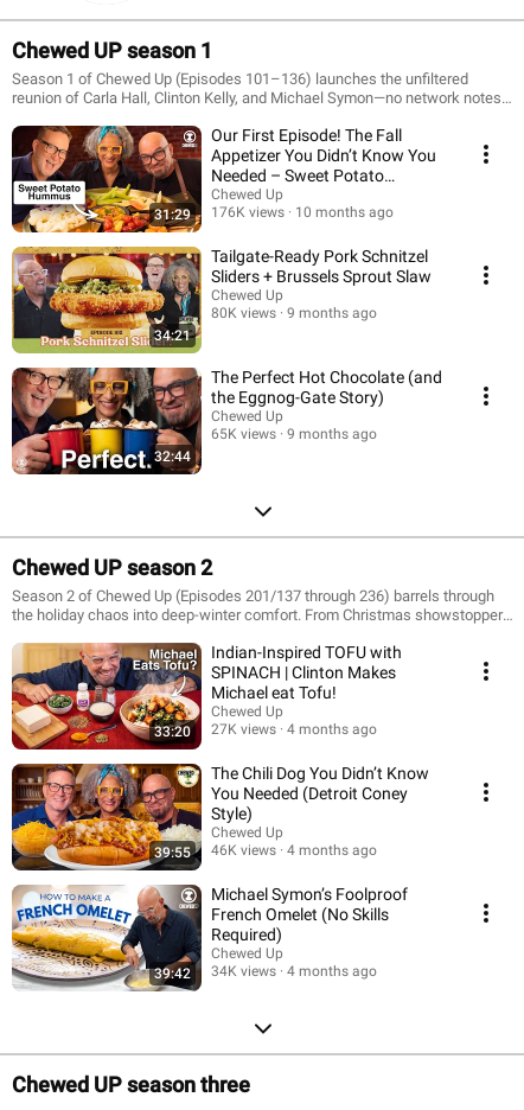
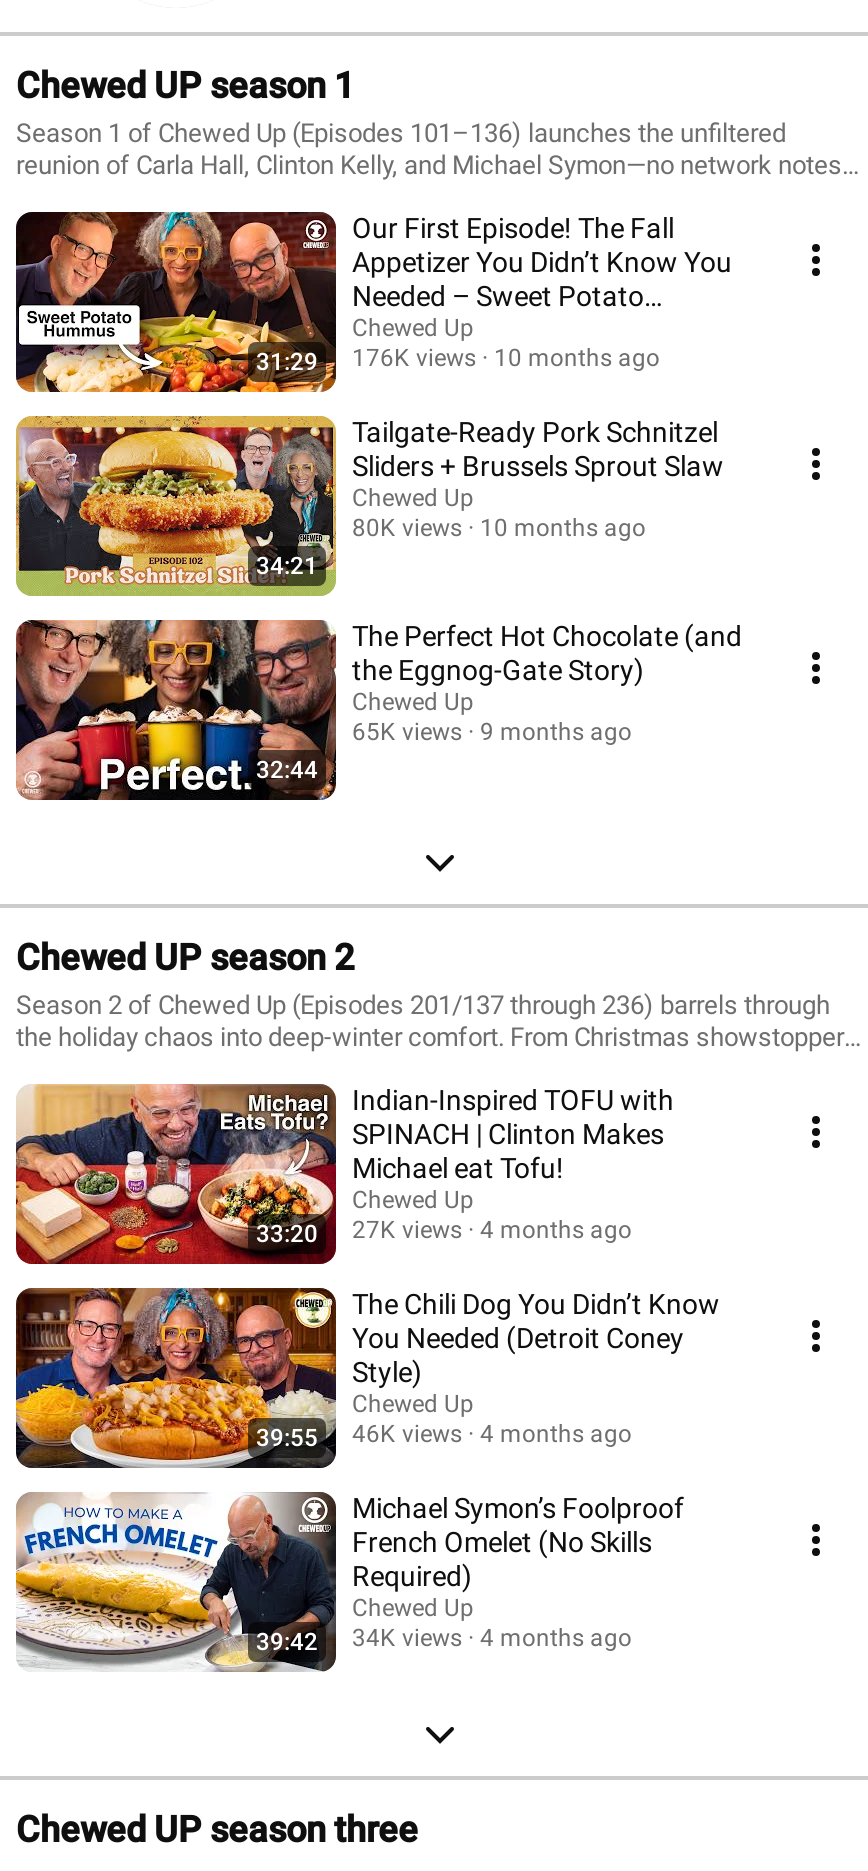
[211,305,377,321] 80K views 9 months ago -> [352,514,646,542] 80K views 10 months ago

